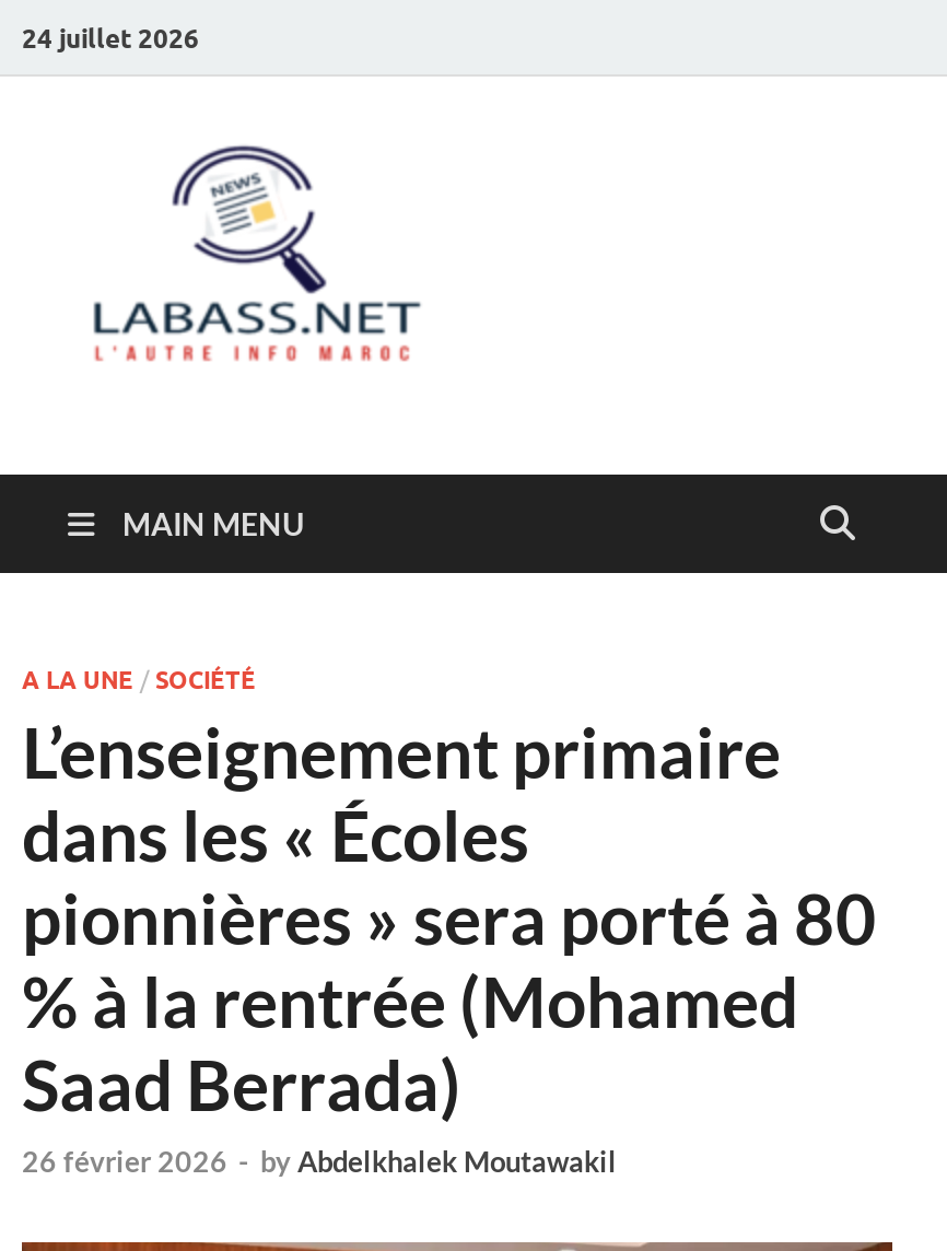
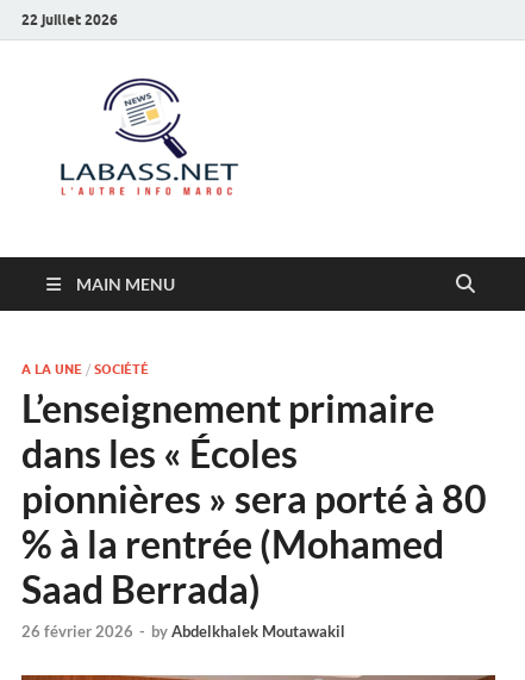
[22,21,199,54] 24 juillet 2026 -> [21,10,118,28] 22 juillet 2026

